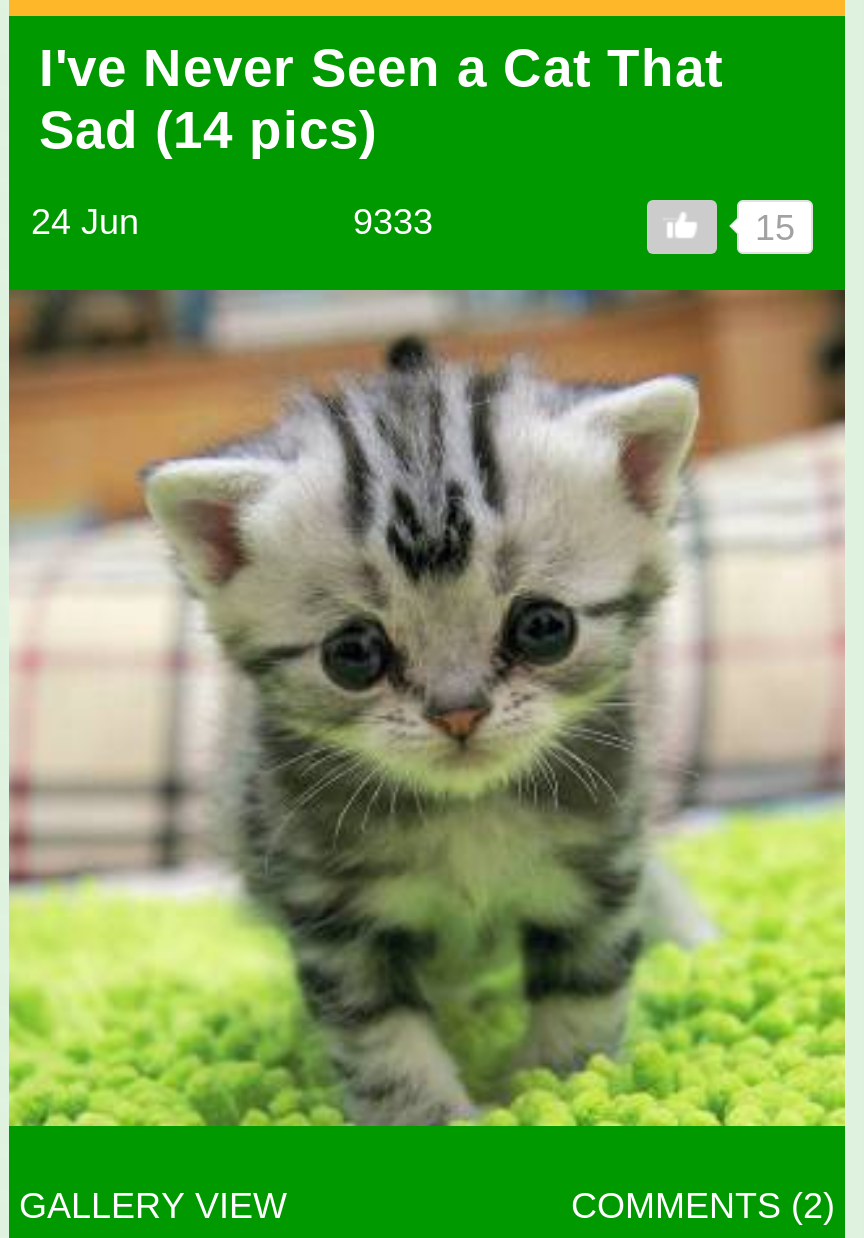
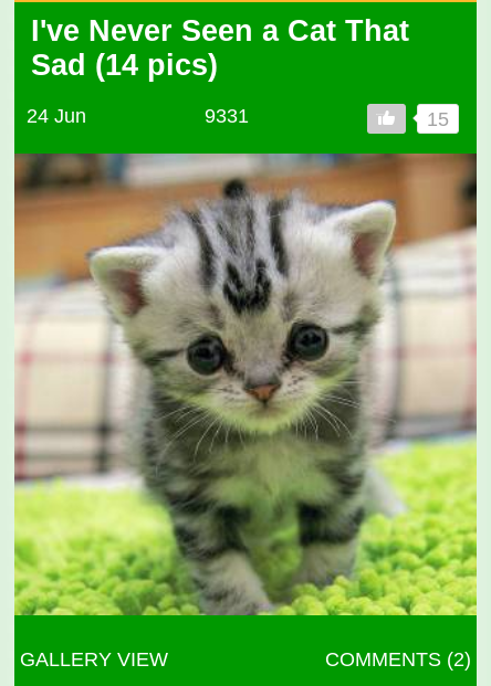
[353,201,433,241] 9333 -> [205,105,249,127] 9331

